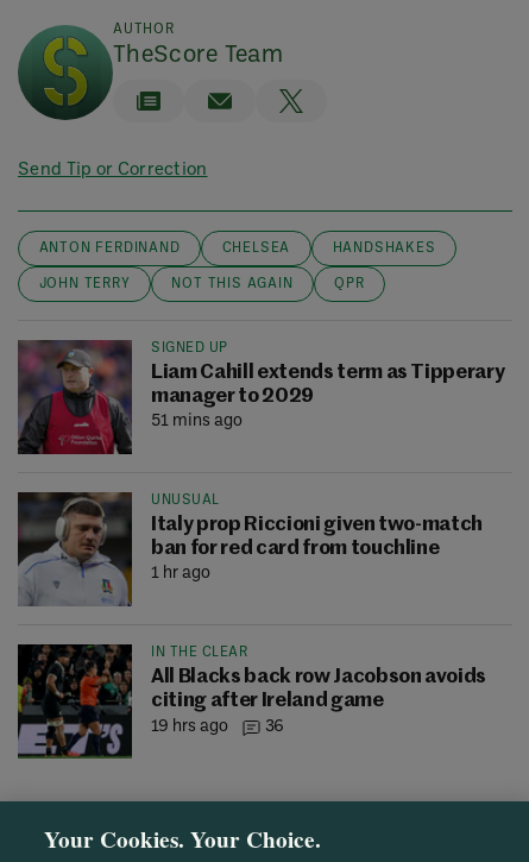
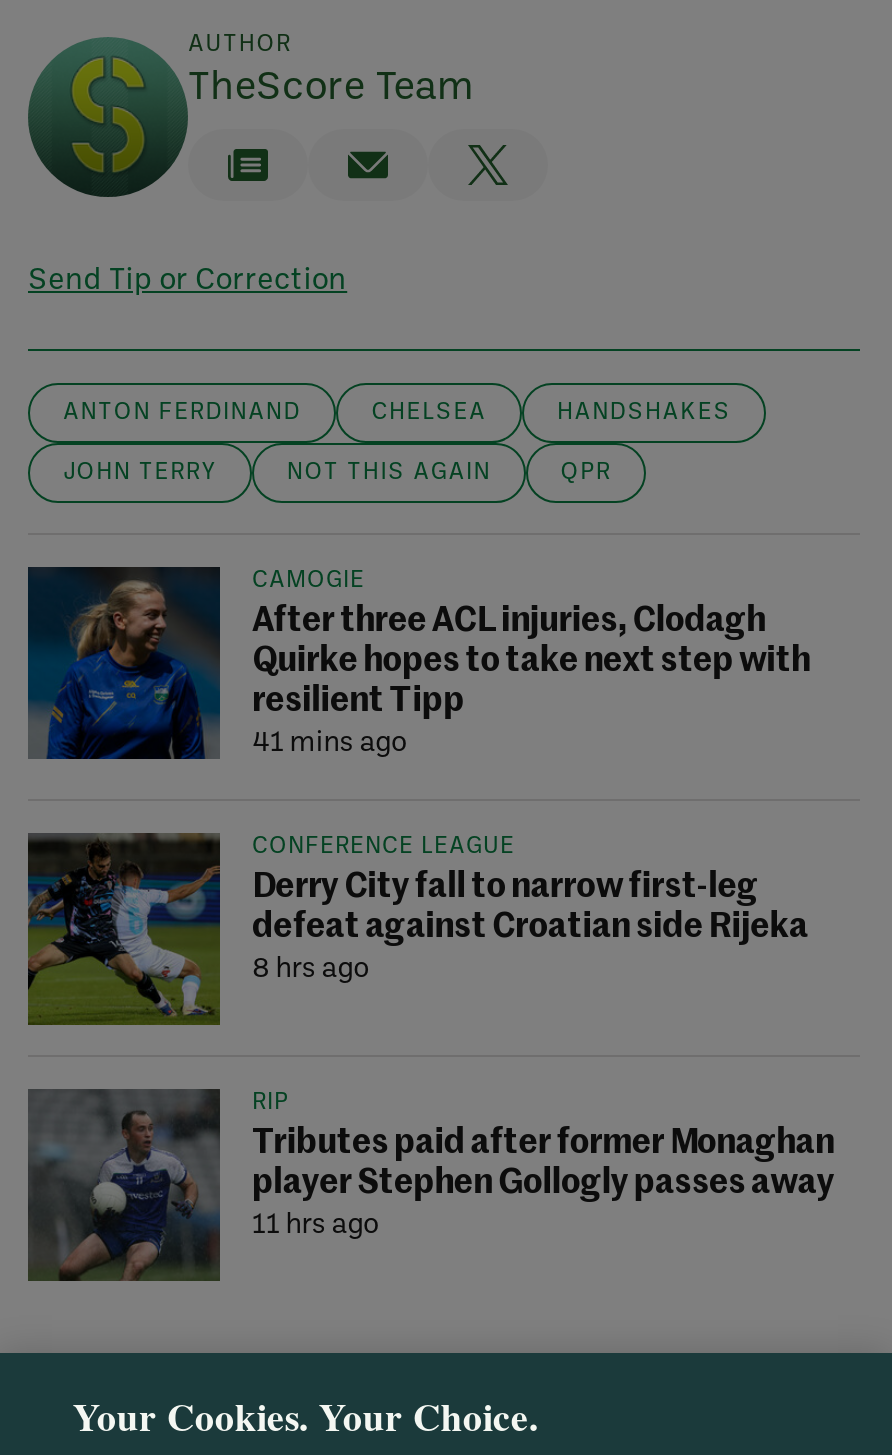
[17,339,505,455] [image] | SIGNED UP | Liam Cahill extends term as Tipperary | manager to 2029 | 51 mins ago -> [26,565,810,761] [image] | CAMOGIE | After three ACL injuries, Clodagh | Quirke hopes to take next step with | resilient Tipp | 41 mins ago
[18,492,483,608] [image] | UNUSUAL | Italy prop Riccioni given two-match | ban for red card from touchline | 1 hr ago -> [26,833,808,1027] [image] | CONFERENCE LEAGUE | Derry City fall to narrow first-leg | defeat against Croatian side Rijeka | 8 hrs ago
[18,643,486,760] [image] | IN THE CLEAR | All Blacks back row Jacobson avoids | citing after Ireland game | 19 hrs ago | 36 -> [26,1087,834,1283] [image] | RIP | Tributes paid after former Monaghan | player Stephen Gollogly passes away | 11 hrs ago

